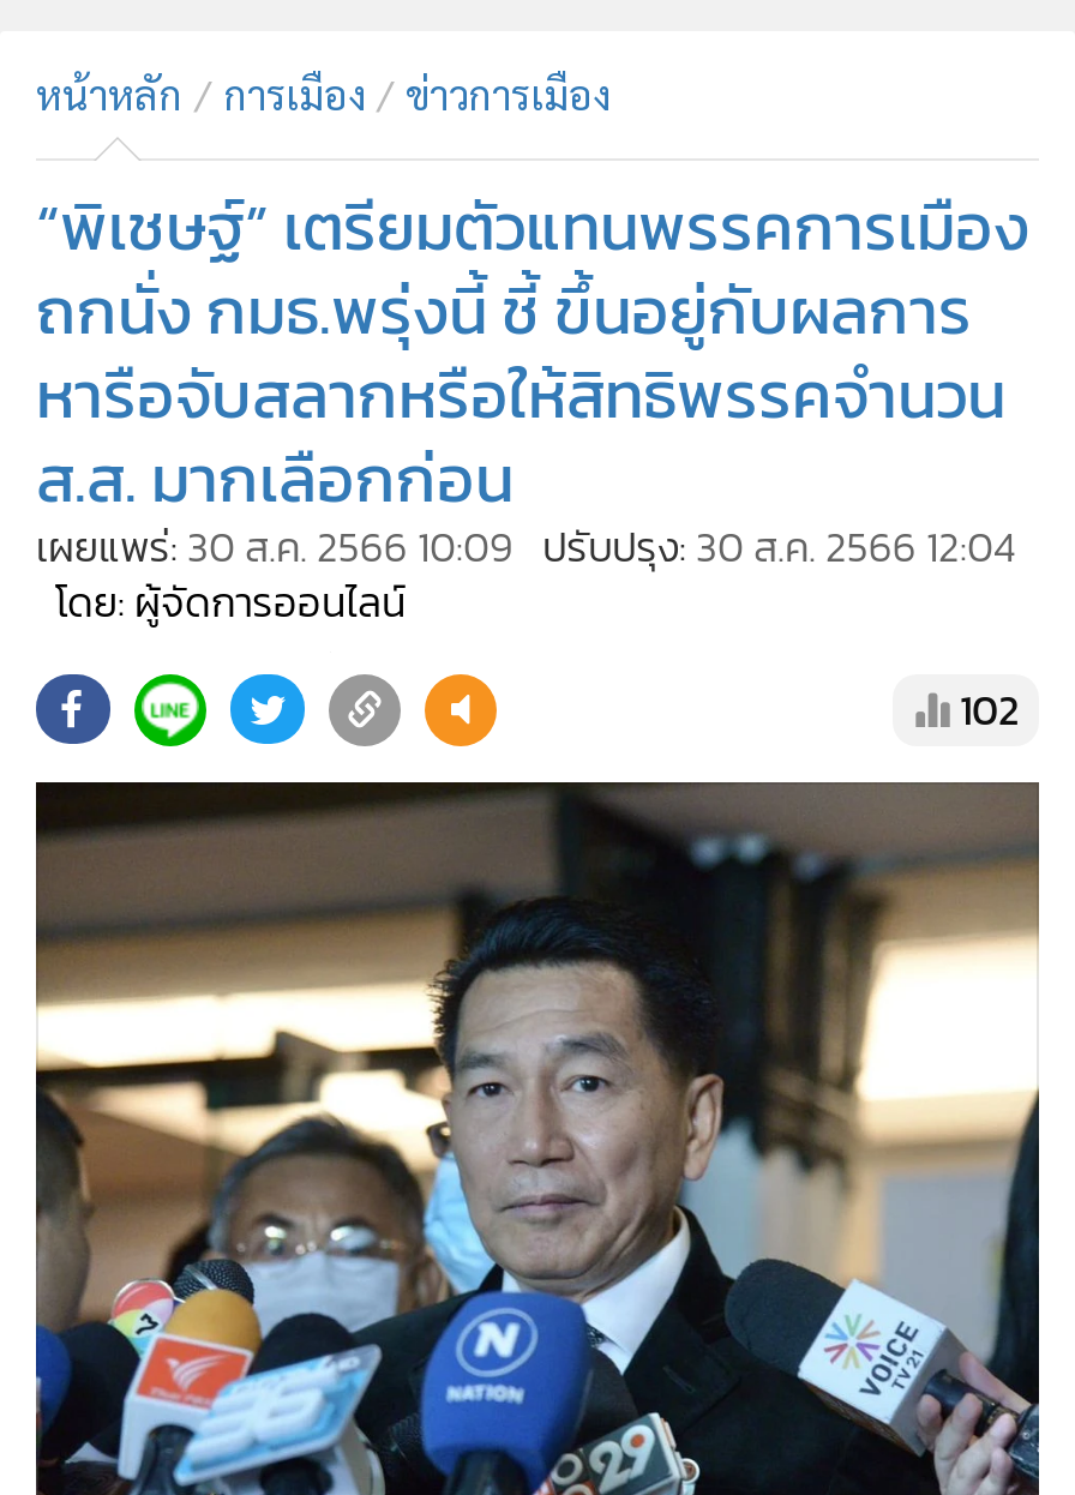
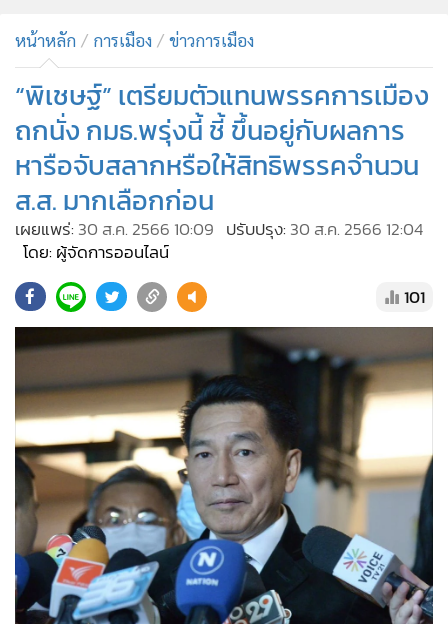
[960,679,1020,742] 102 -> [404,284,425,310] 101

